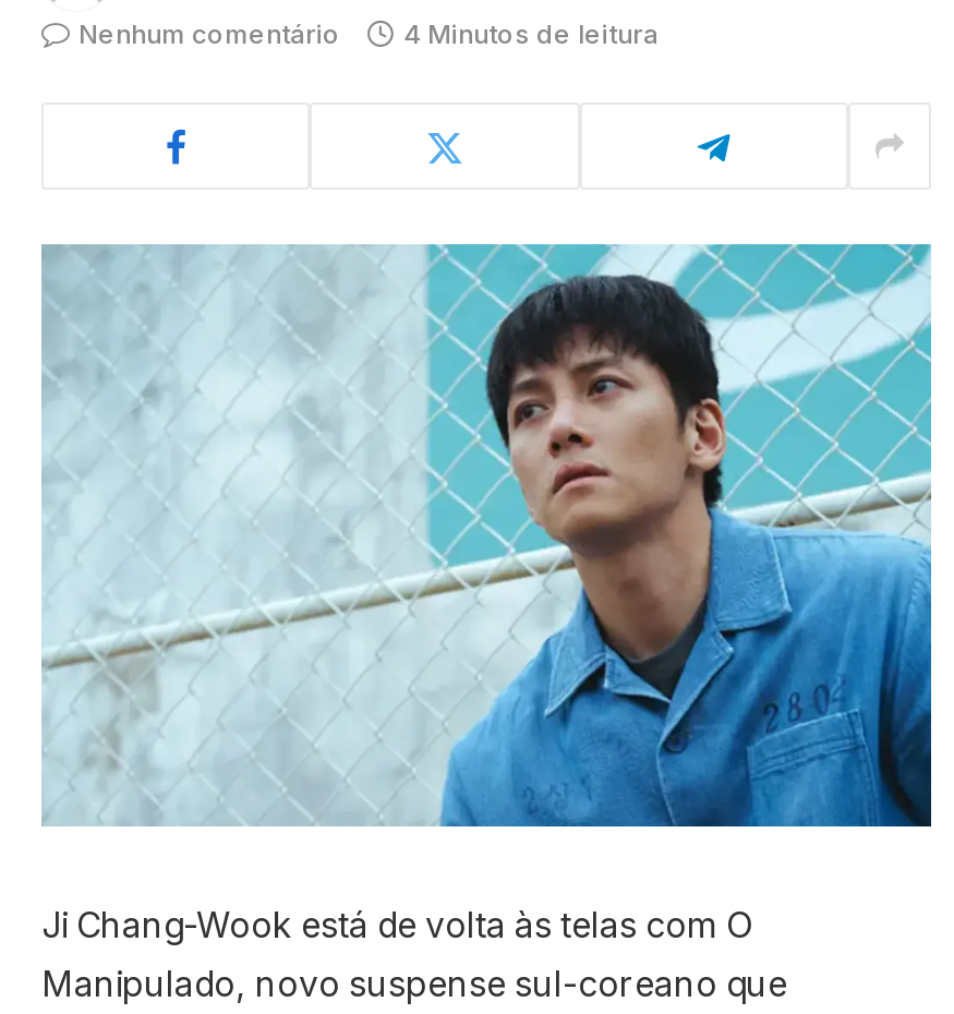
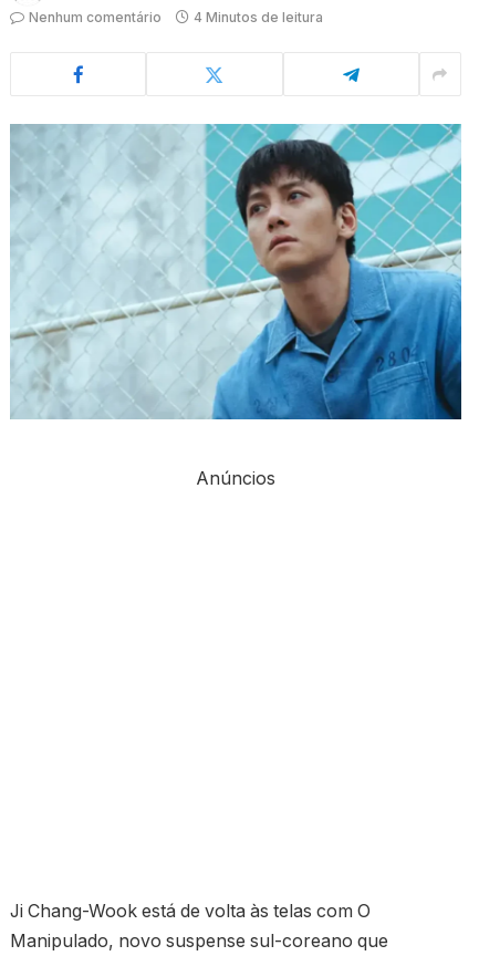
none -> [196,468,275,489] Anúncios

